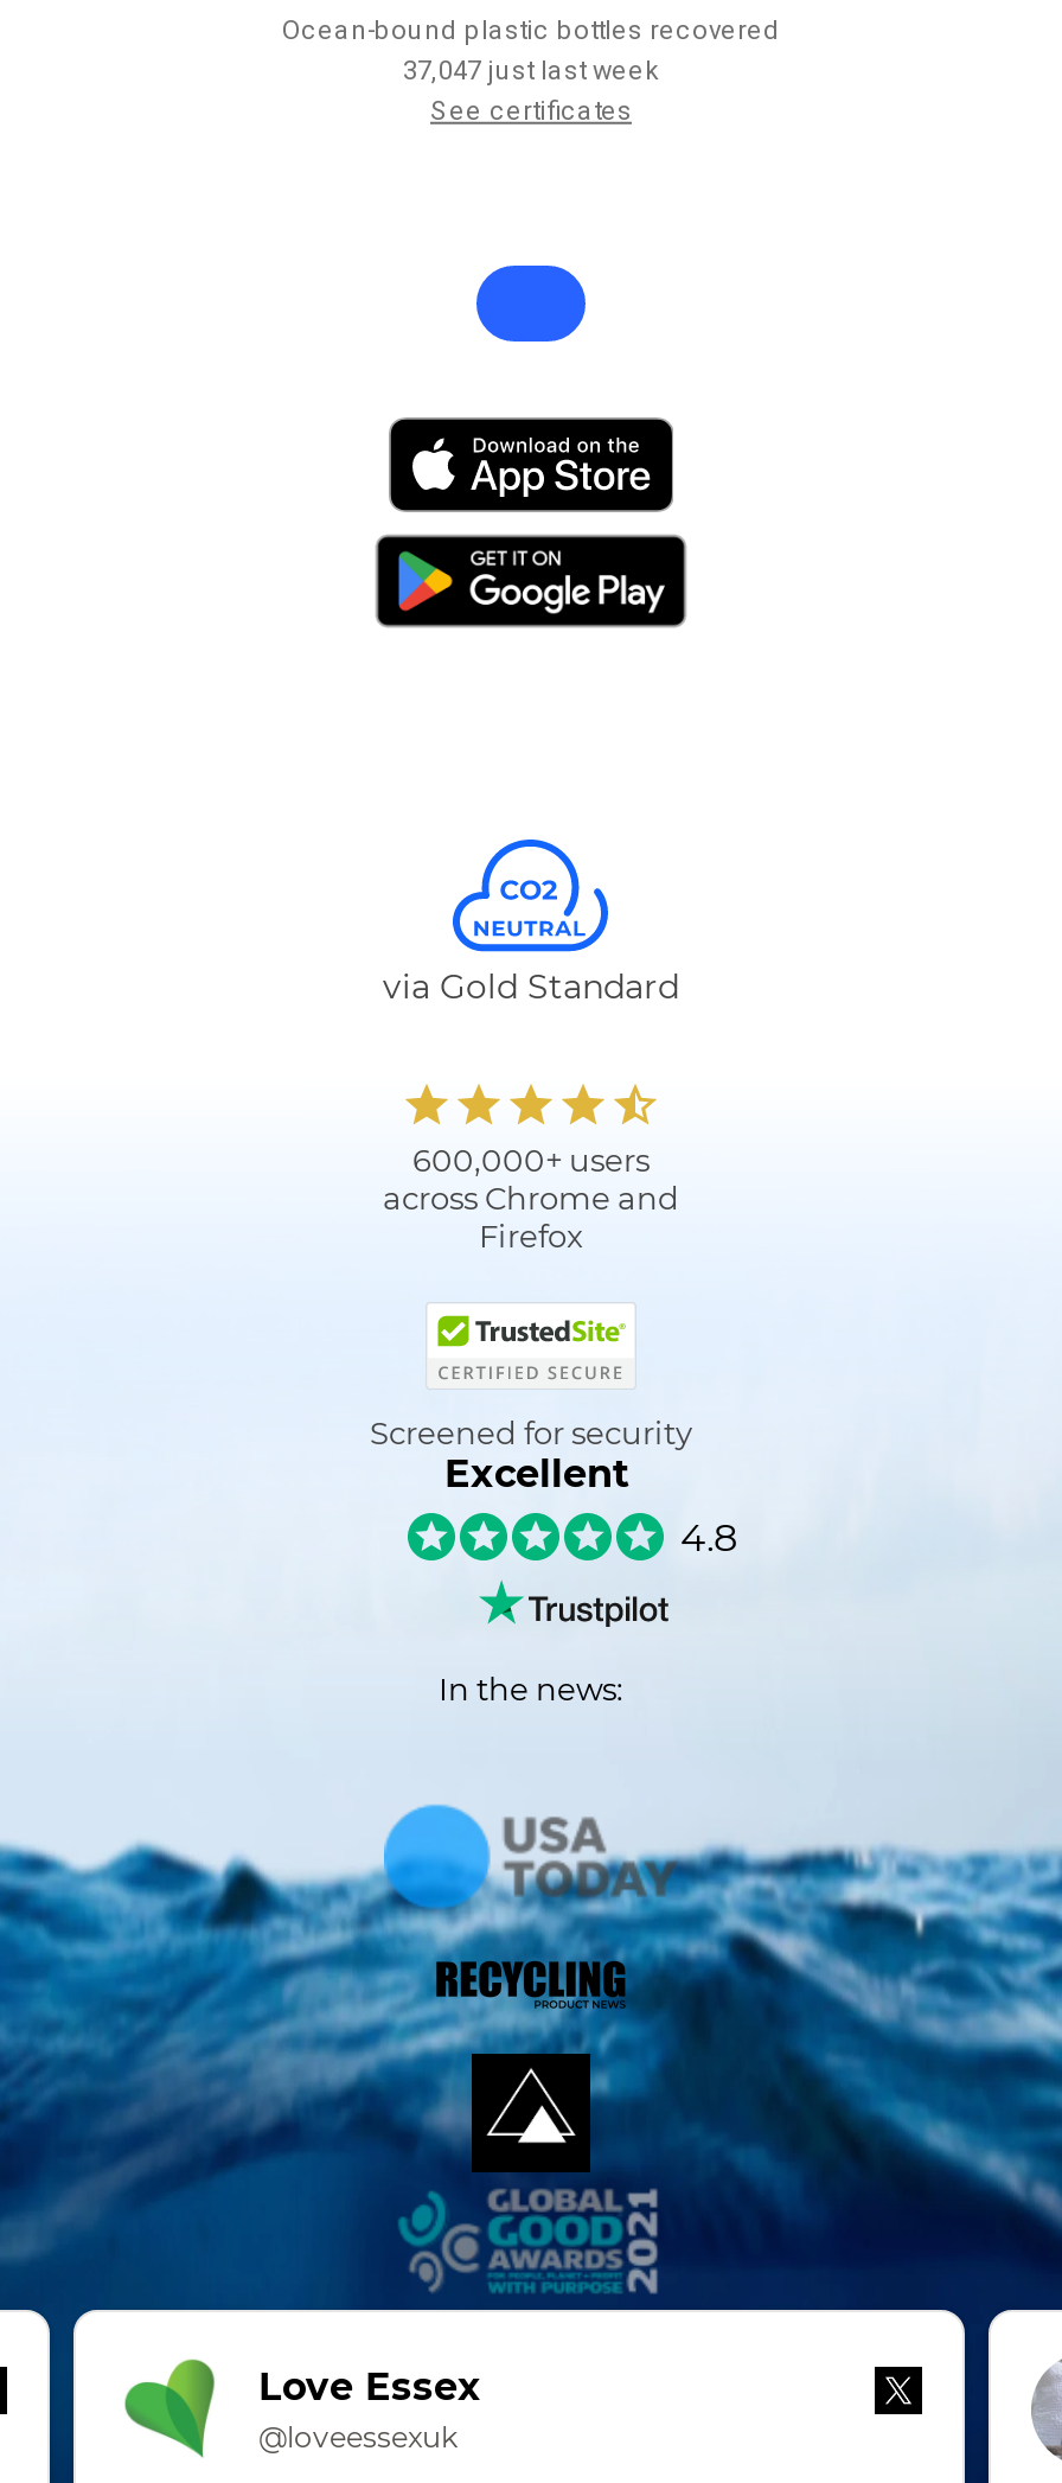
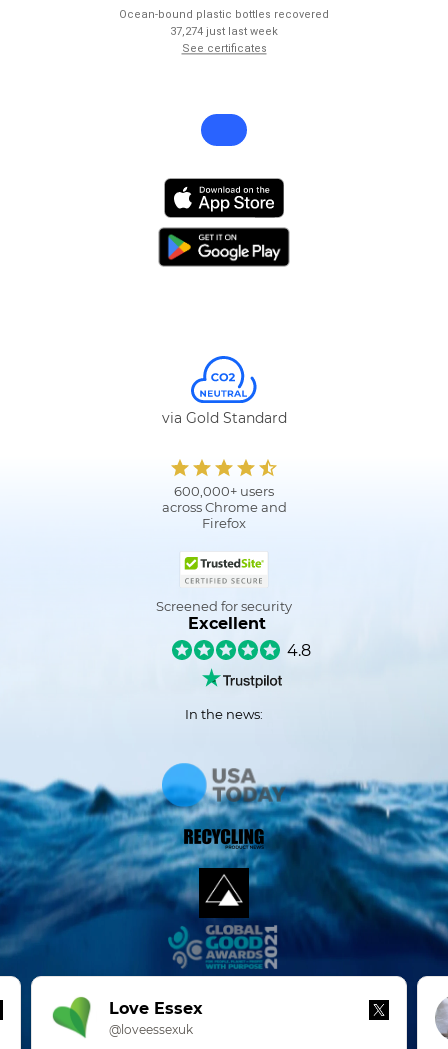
[403,55,659,86] 37,047 just last week -> [170,25,278,38] 37,274 just last week

